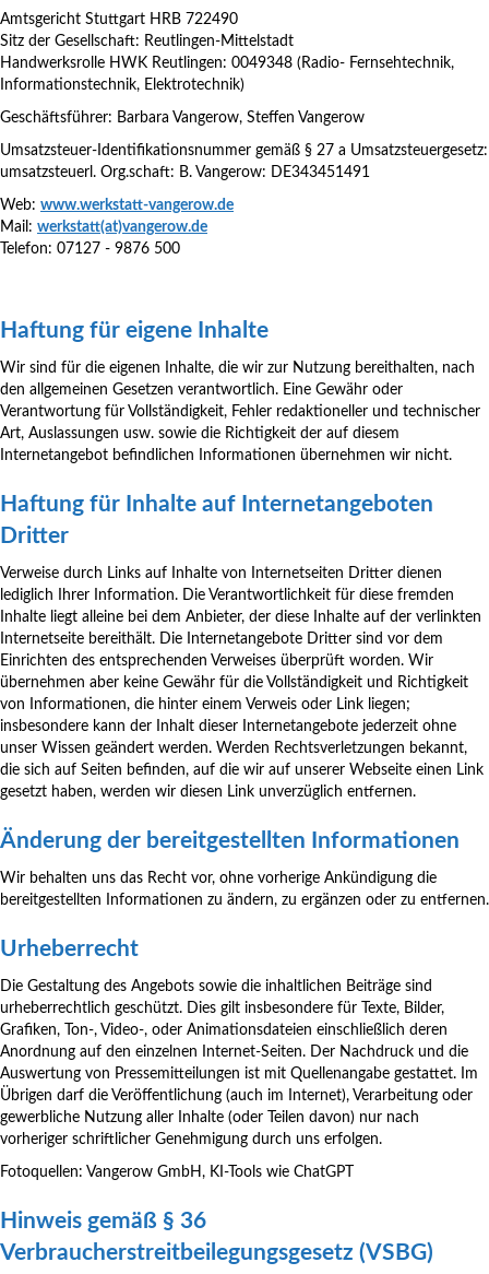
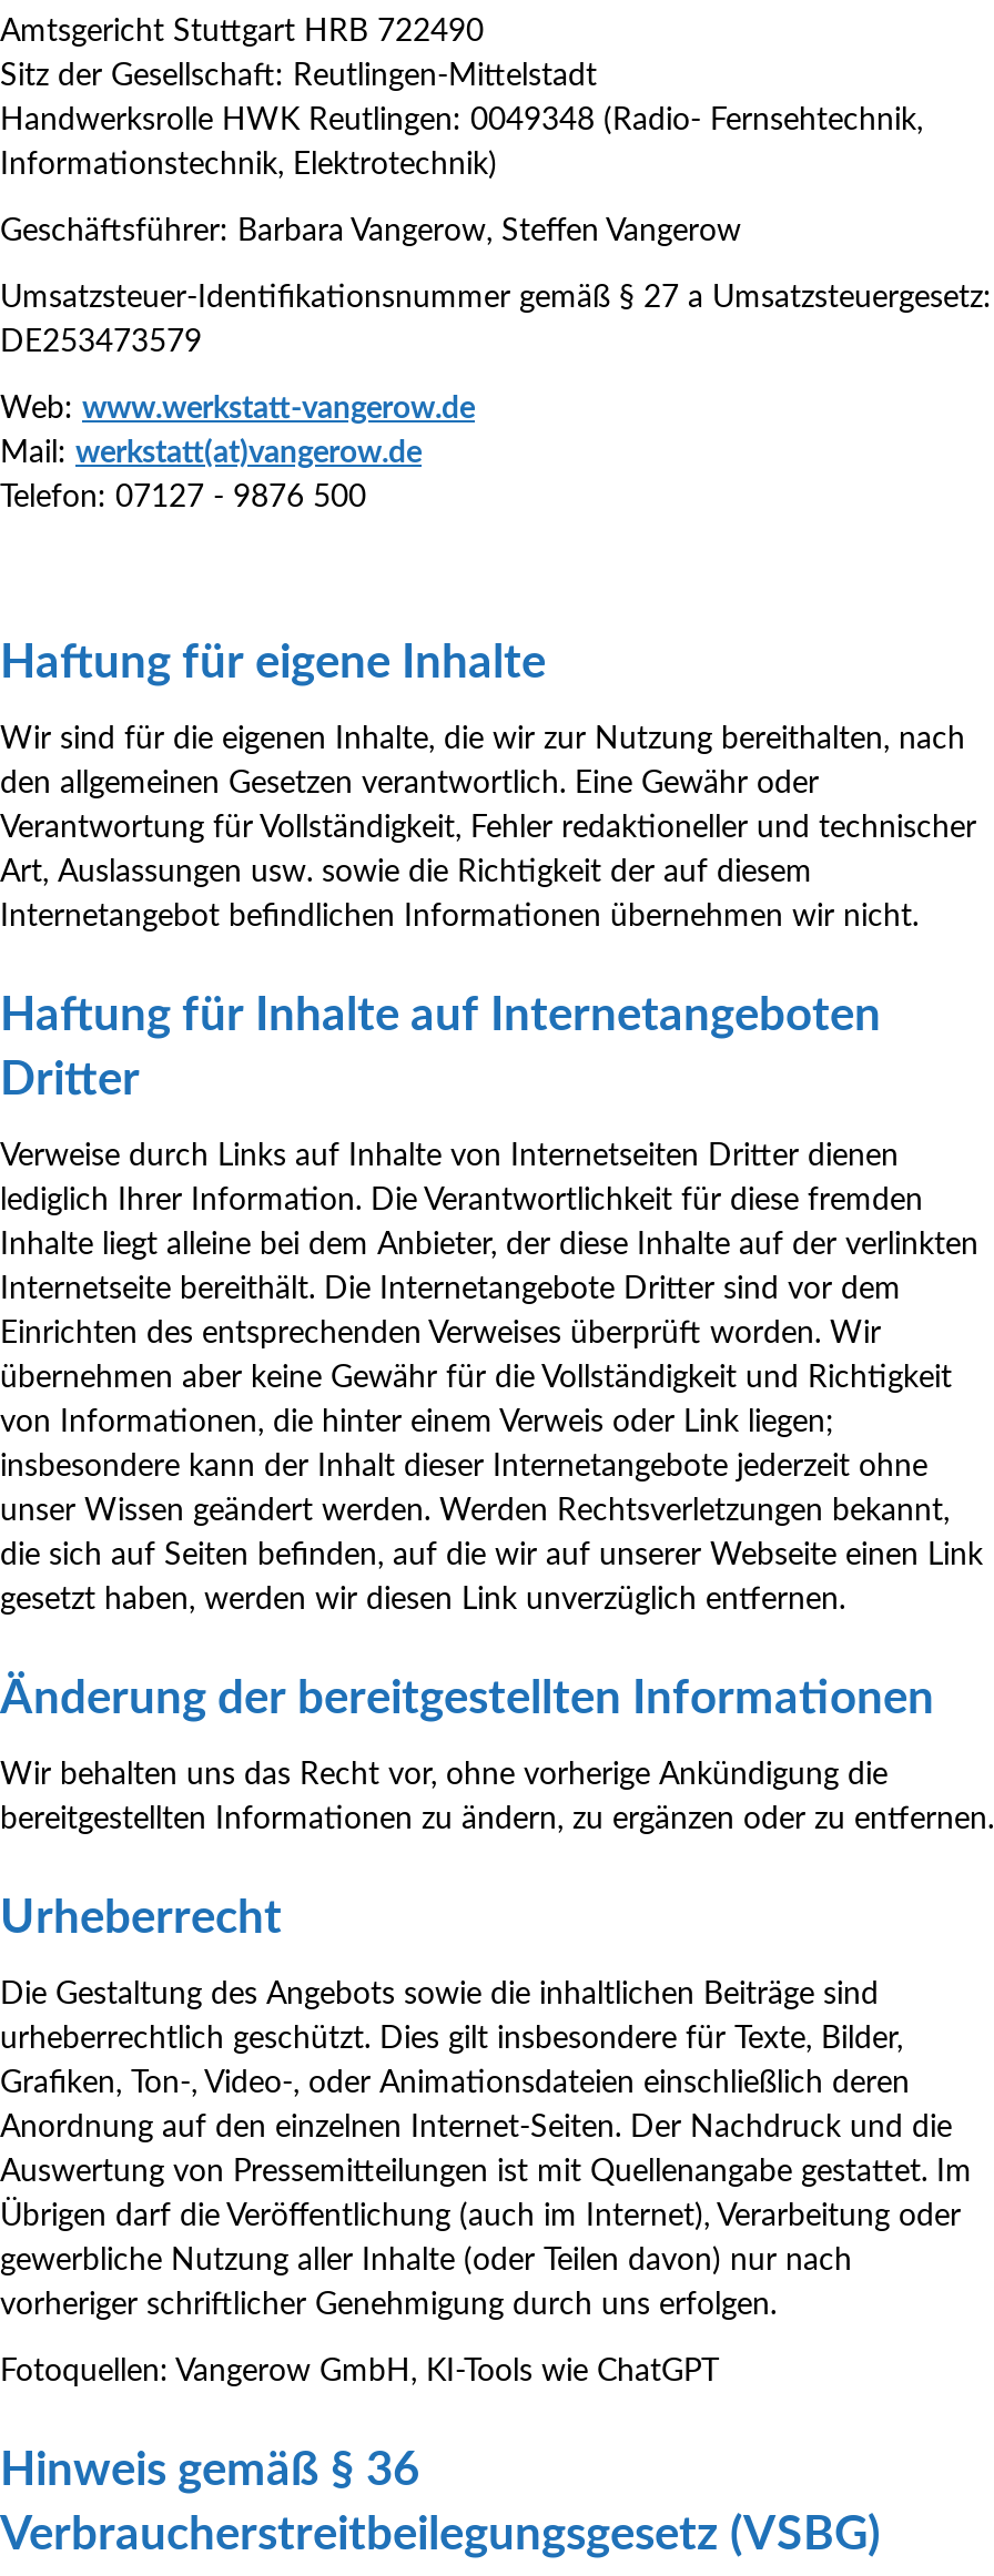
[0,165,370,180] umsatzsteuerl. Org.schaft: B. Vangerow: DE343451491 -> [0,327,202,358] DE253473579

